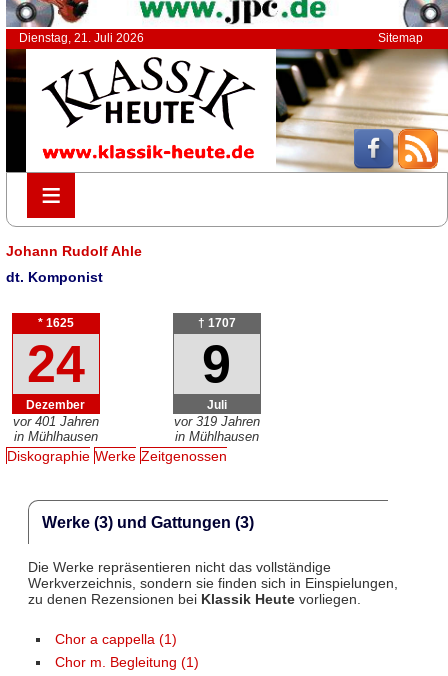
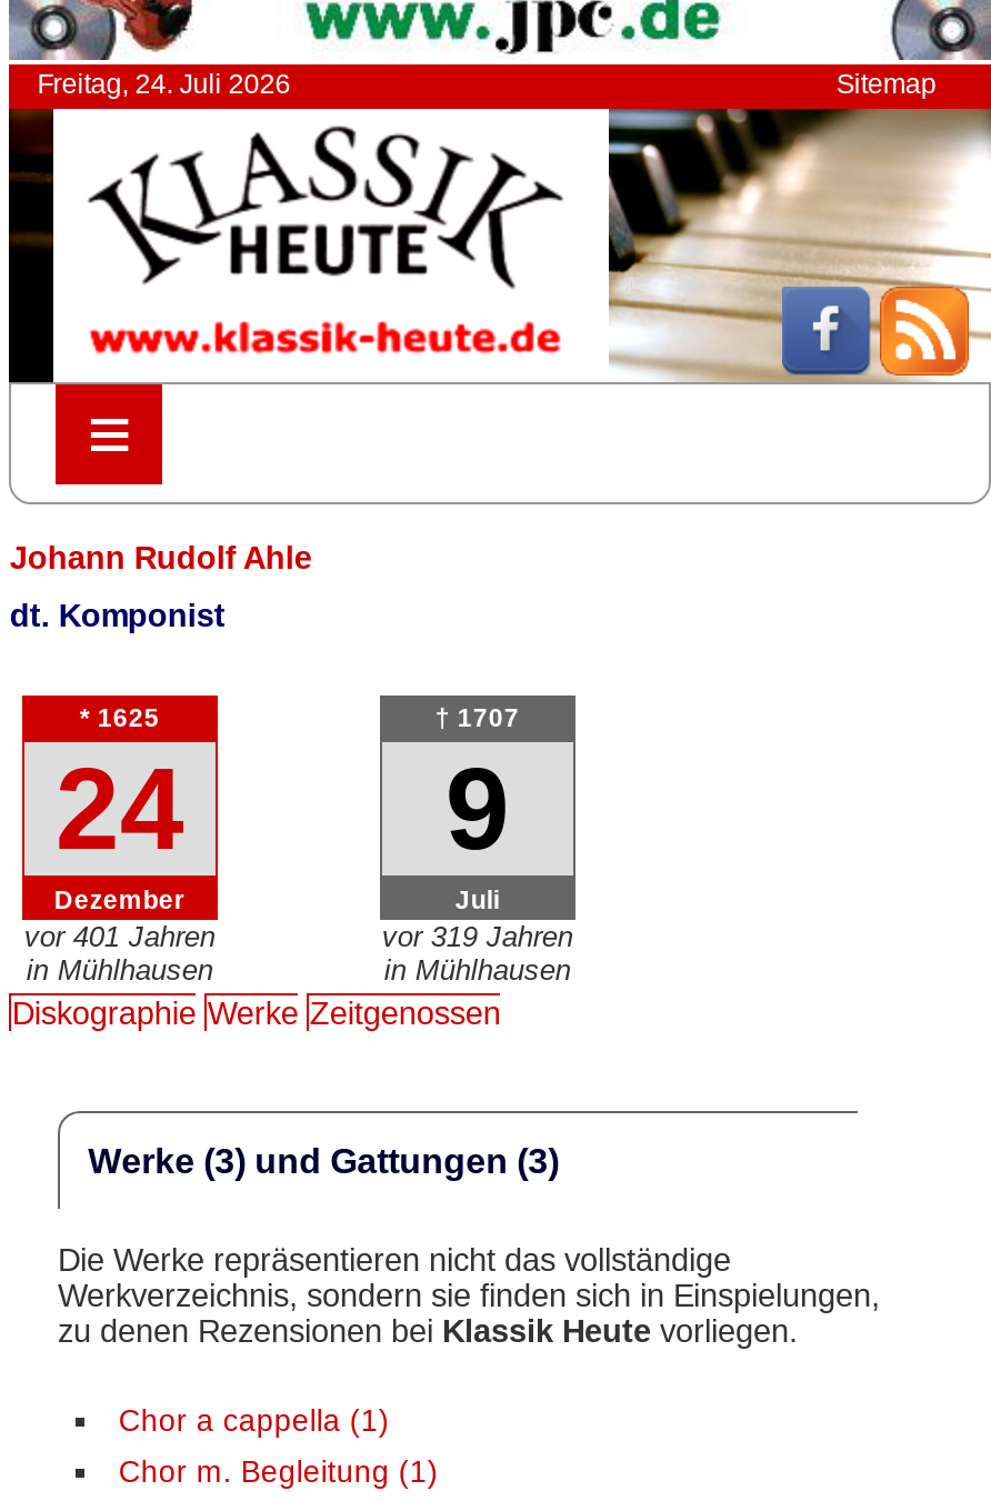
[19,31,144,45] Dienstag, 21. Juli 2026 -> [37,69,290,100] Freitag, 24. Juli 2026

